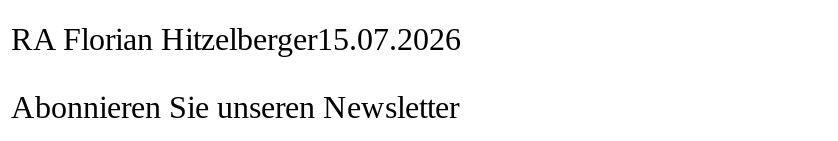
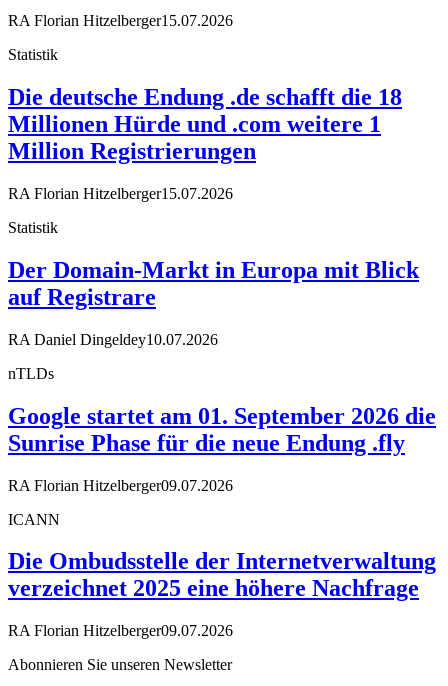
none -> [8,46,436,639] Statistik | Die deutsche Endung .de schafft die 18 | Millionen Hürde und .com weitere 1 | Million Registrierungen | RA Florian Hitzelberger15.07.2026 | Statistik | Der Domain-Markt in Europa mit Blick | auf Registrare | RA Daniel Dingeldey10.07.2026 | nTLDs | Google startet am 01. September 2026 die | Sunrise Phase für die neue Endung .fly | RA Florian Hitzelberger09.07.2026 | ICANN | Die Ombudsstelle der Internetverwaltung | verzeichnet 2025 eine höhere Nachfrage | RA Florian Hitzelberger09.07.2026

